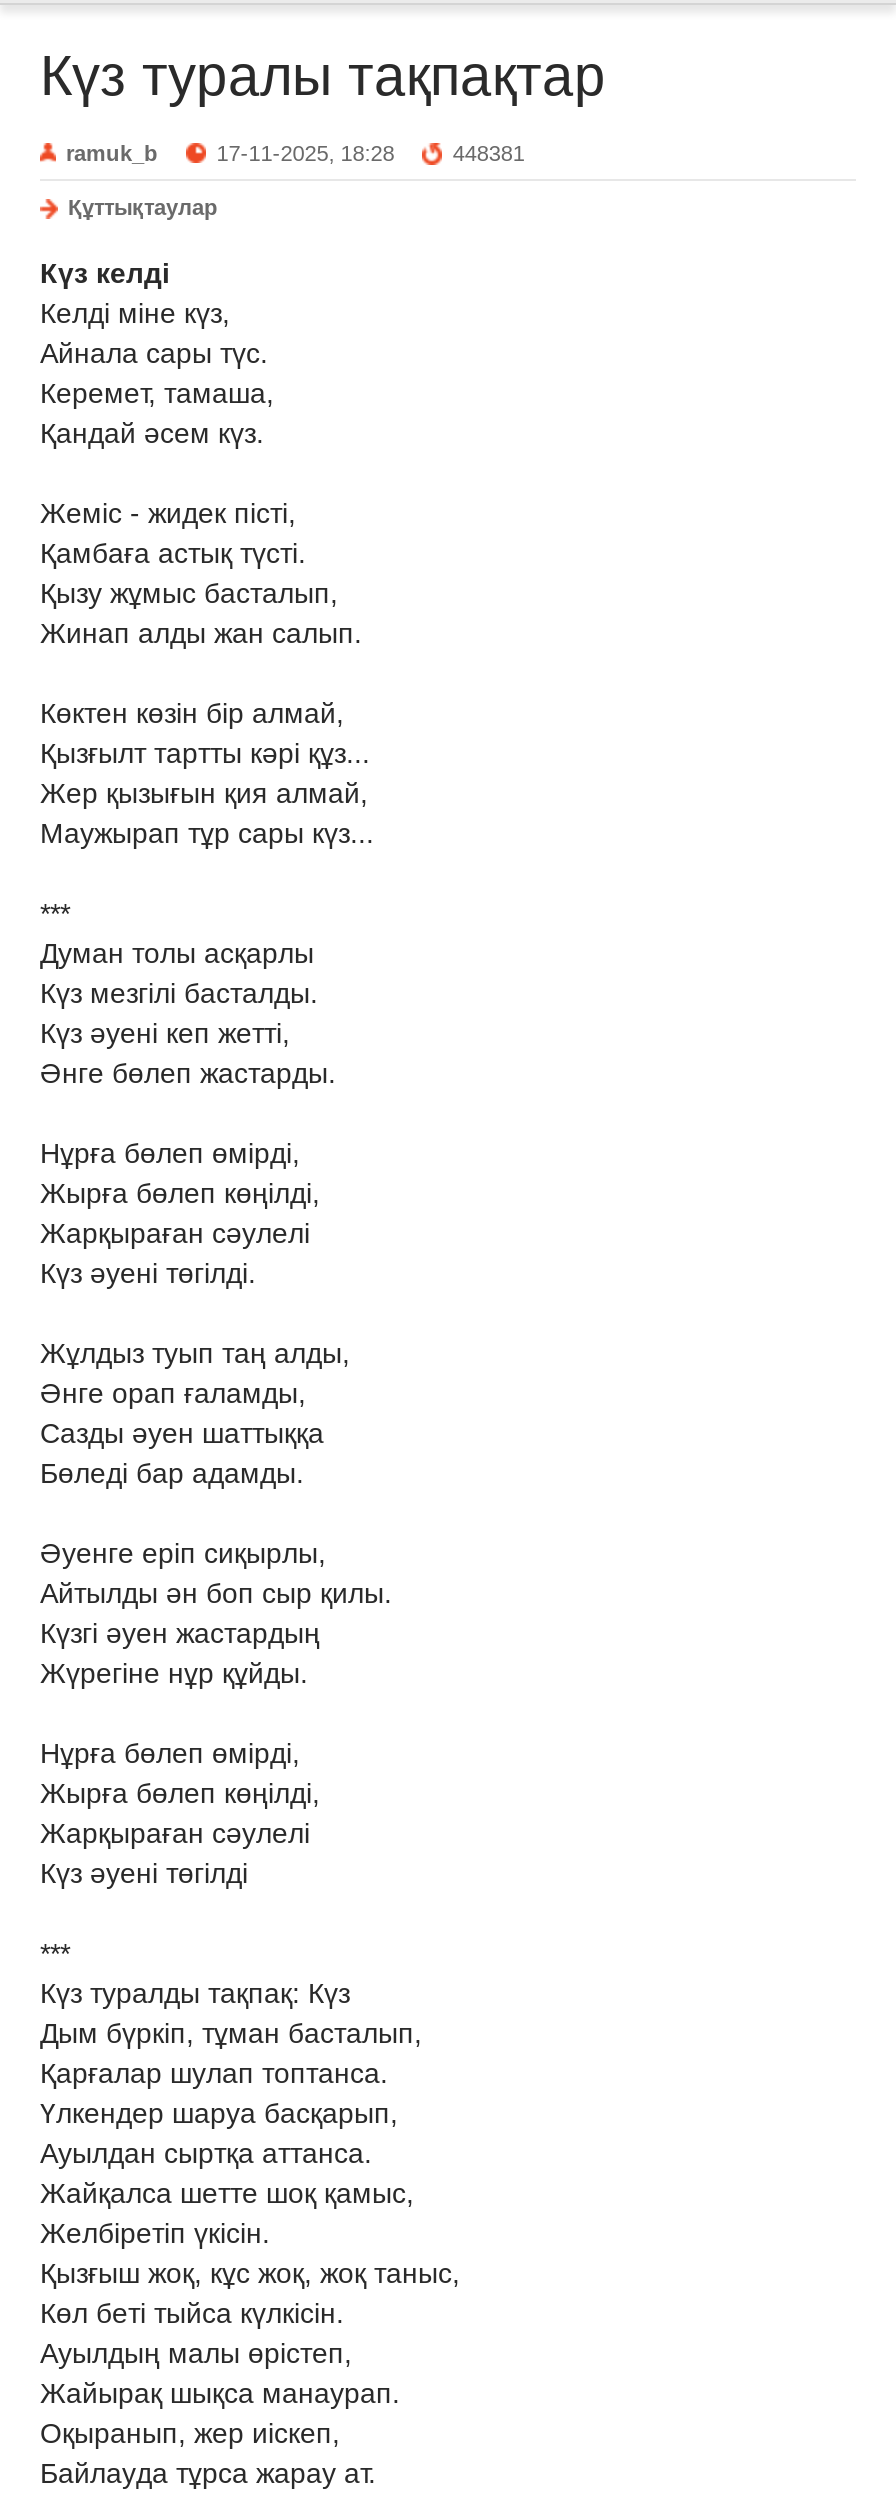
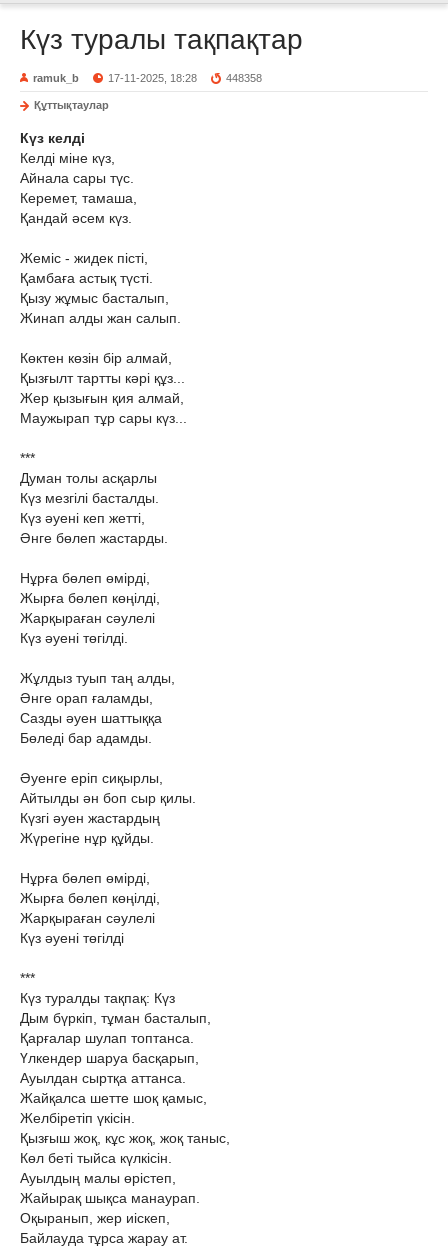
[453,141,525,165] 448381 -> [226,72,262,84] 448358

